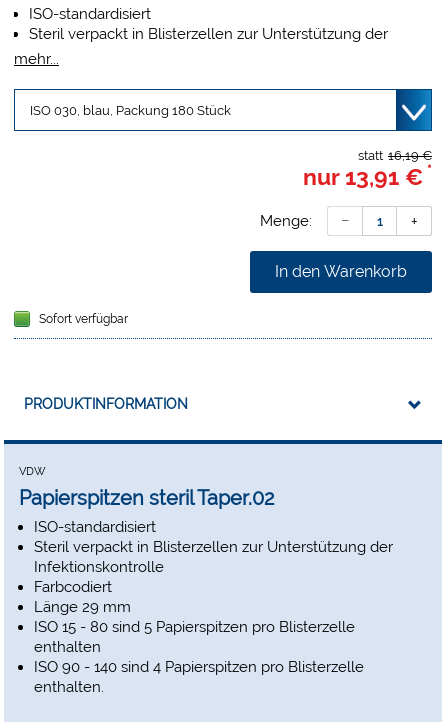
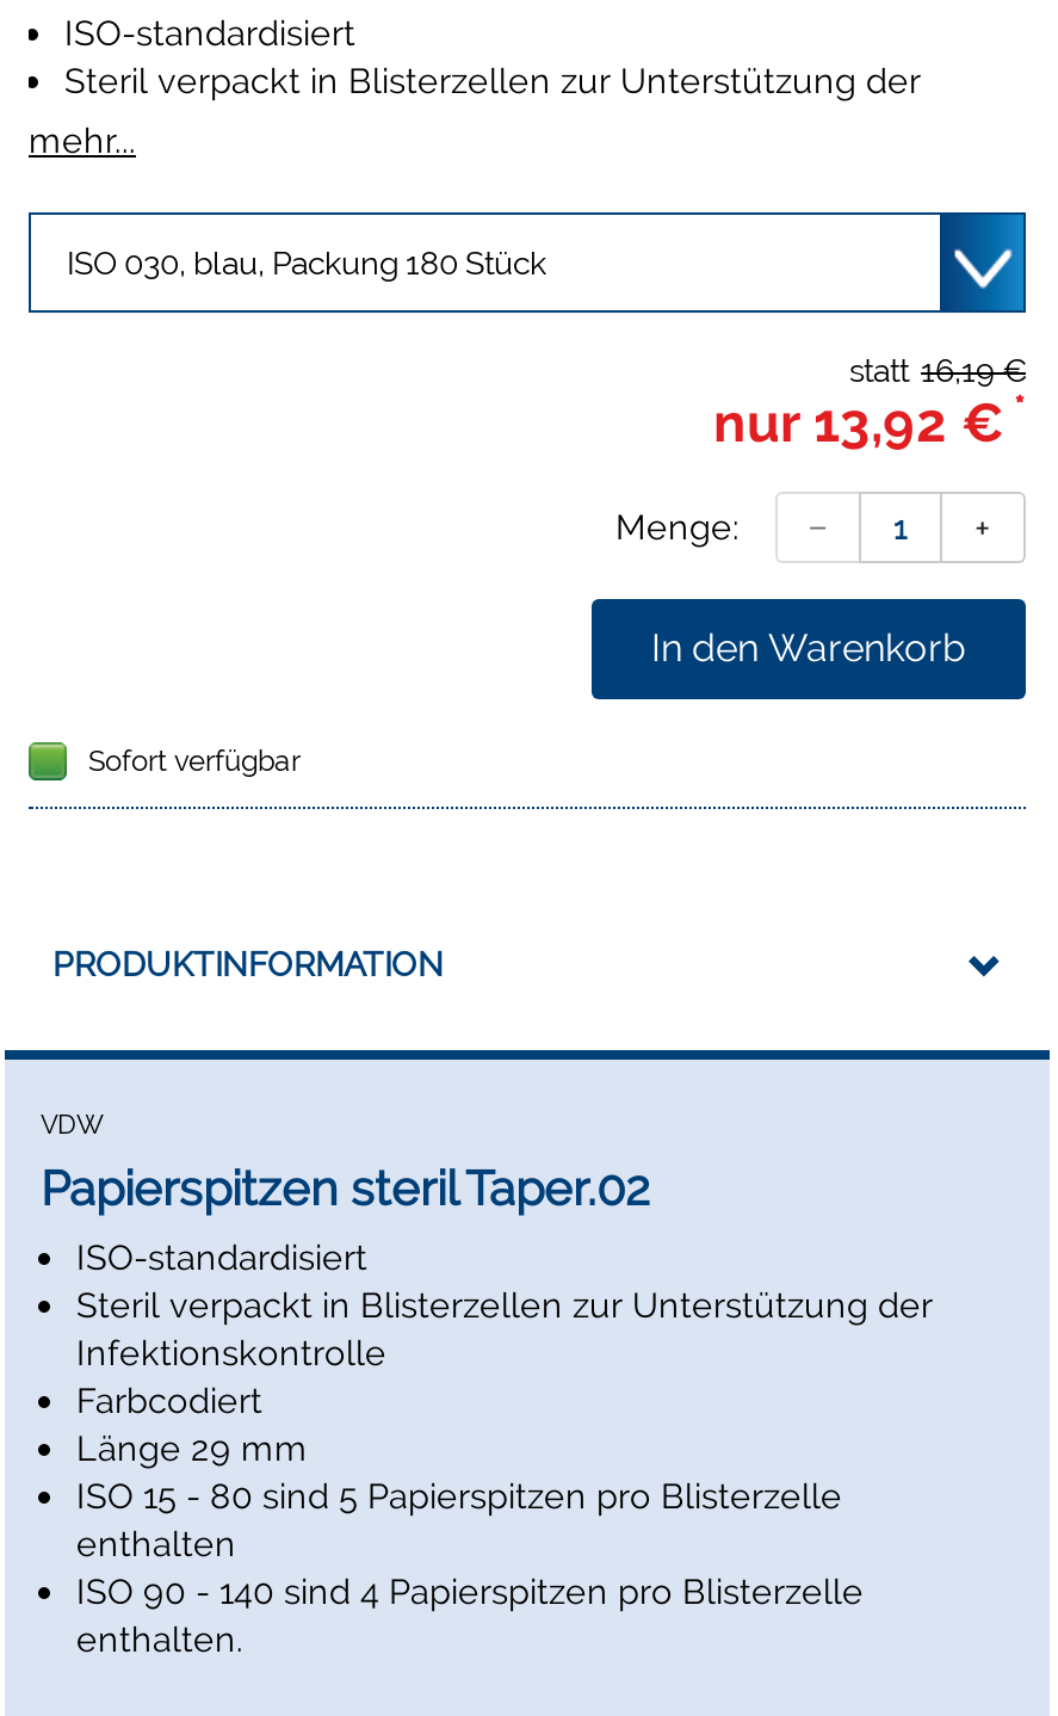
[303,163,432,190] nur 13,91 €* -> [713,389,1026,453] nur 13,92 €*

